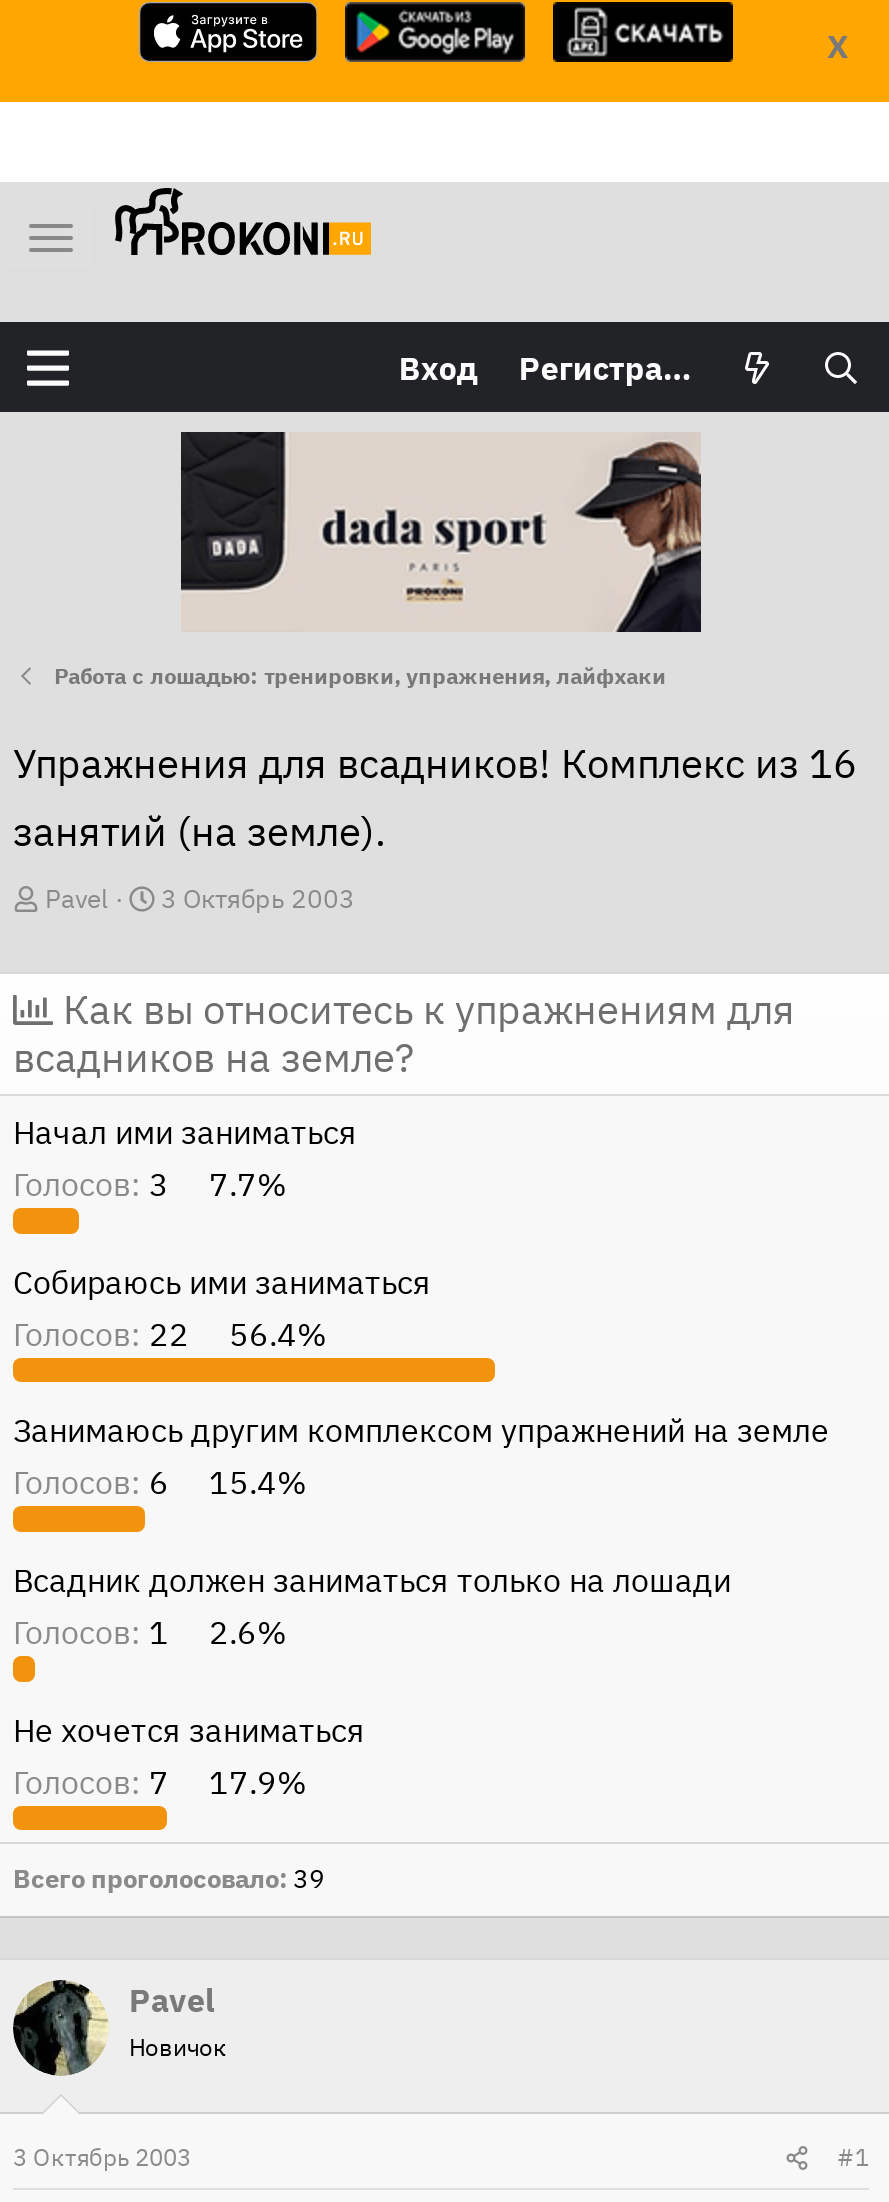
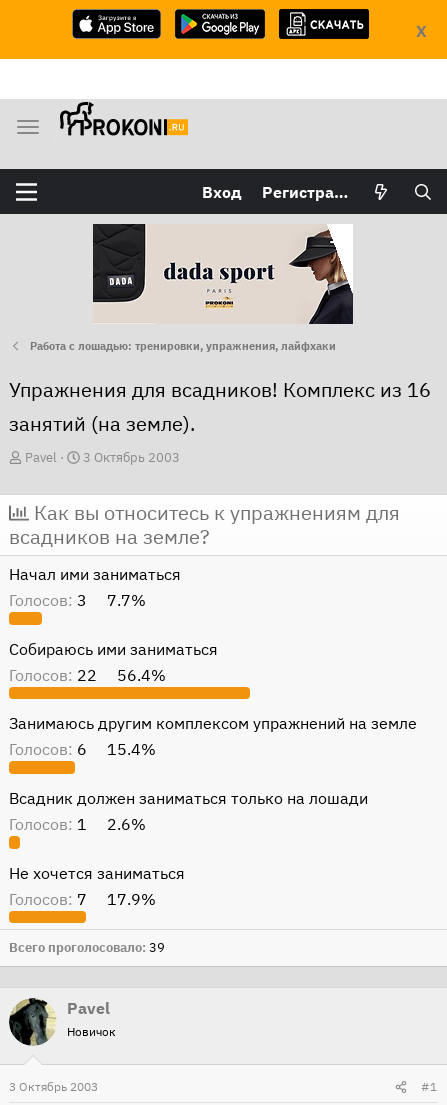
[595,434,703,630] [image] -> [306,225,353,324] [image]

